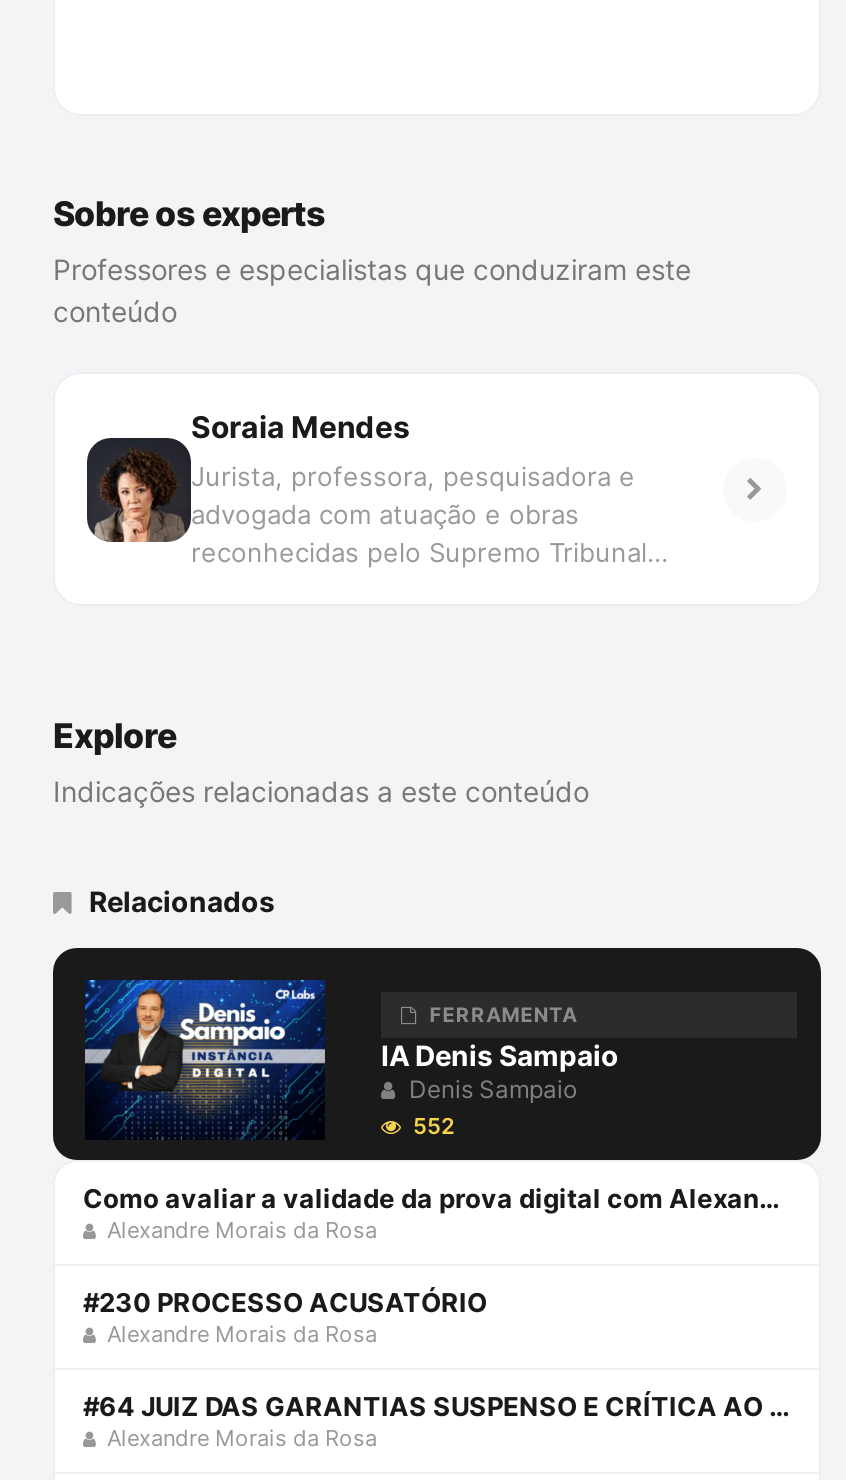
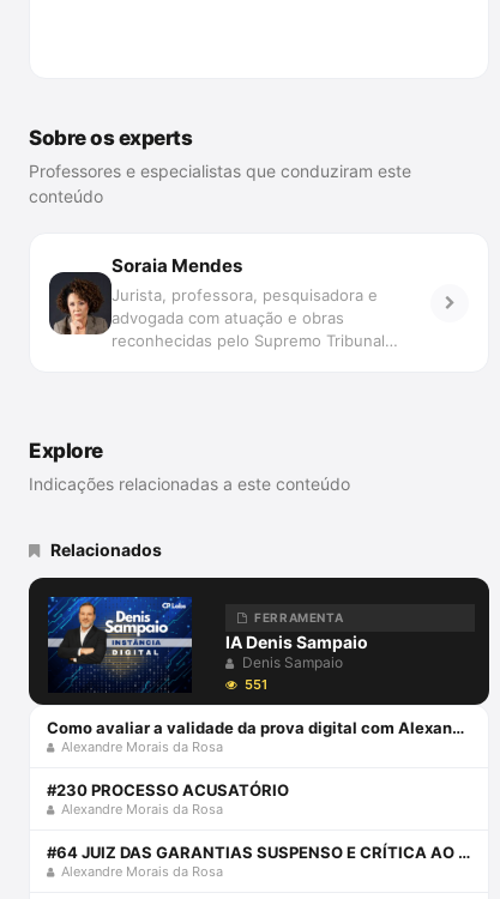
[407,1112,455,1140] 552 -> [241,676,267,693] 551

